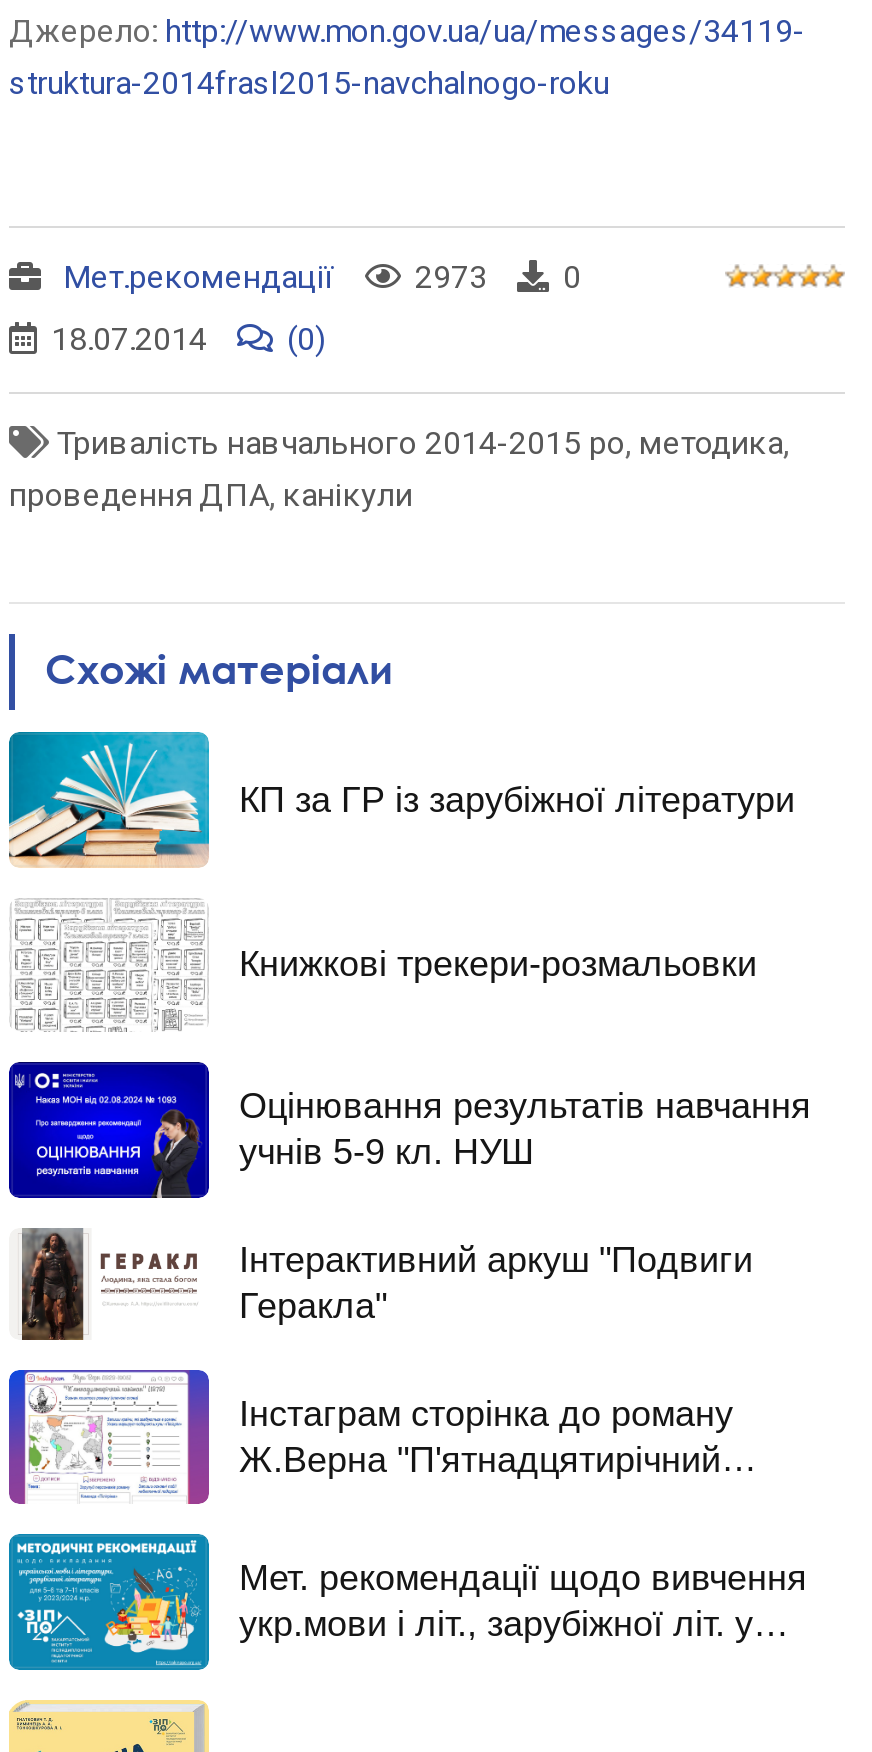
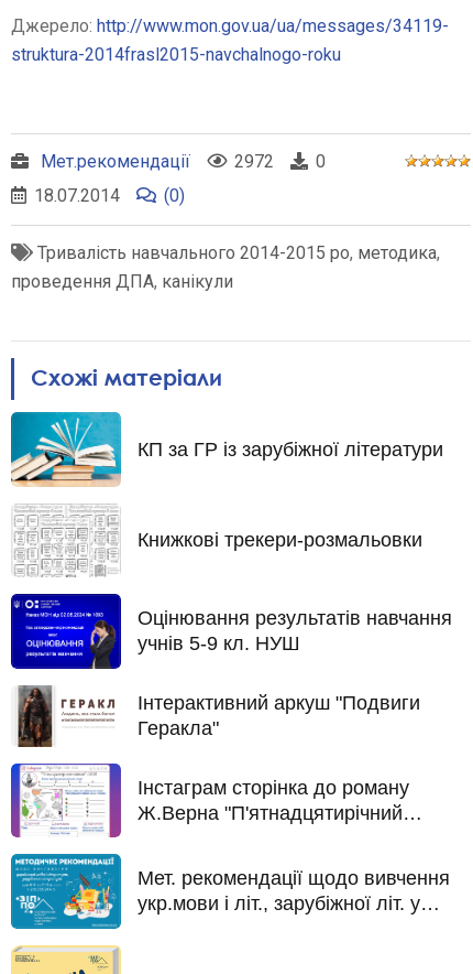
[415,259,581,297] 2973 0 -> [234,151,326,172] 2972 0

